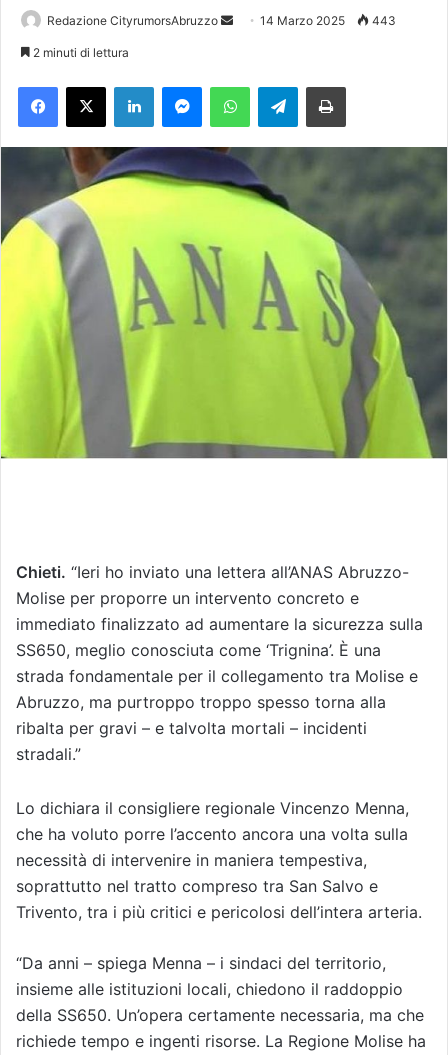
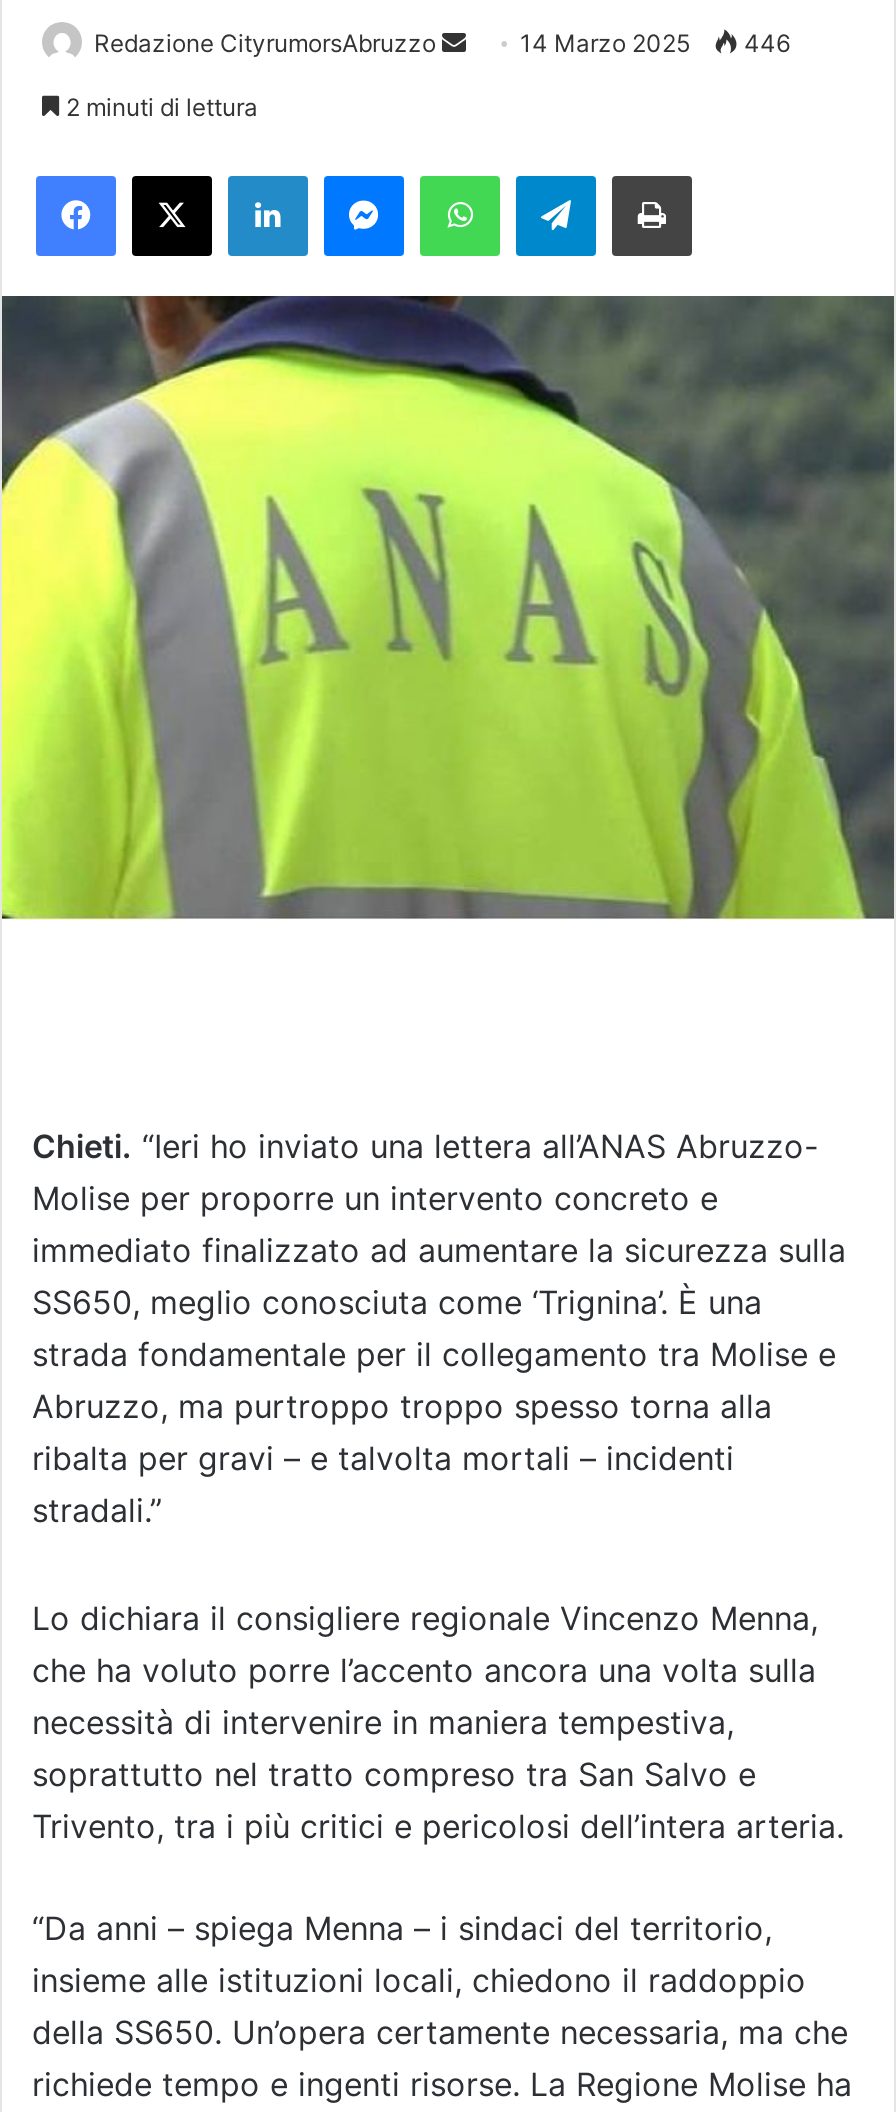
[369,13,396,28] 443 -> [738,29,790,59] 446

